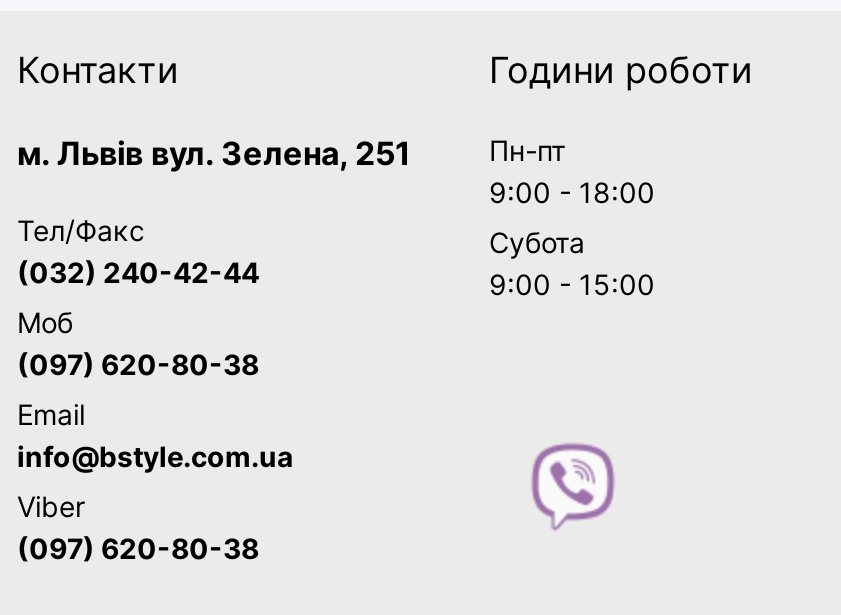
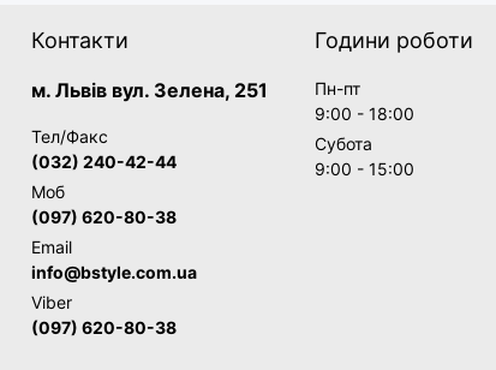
[529,441,615,531] [image] -> none

